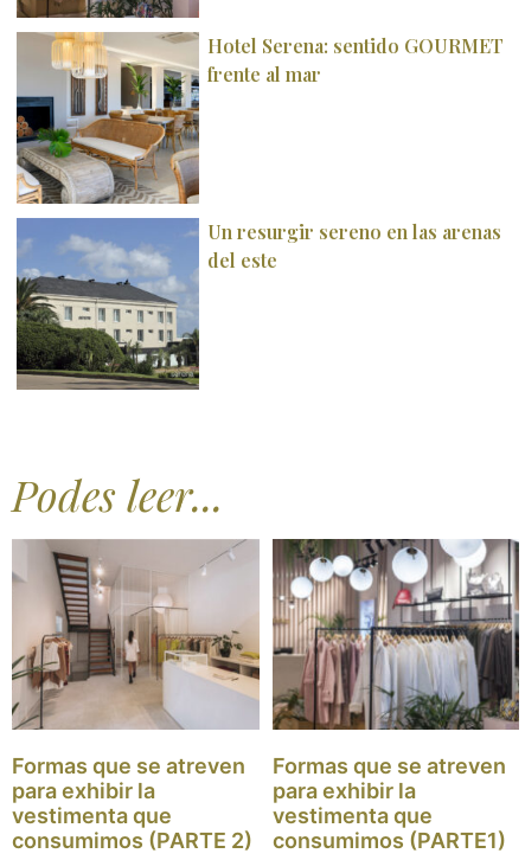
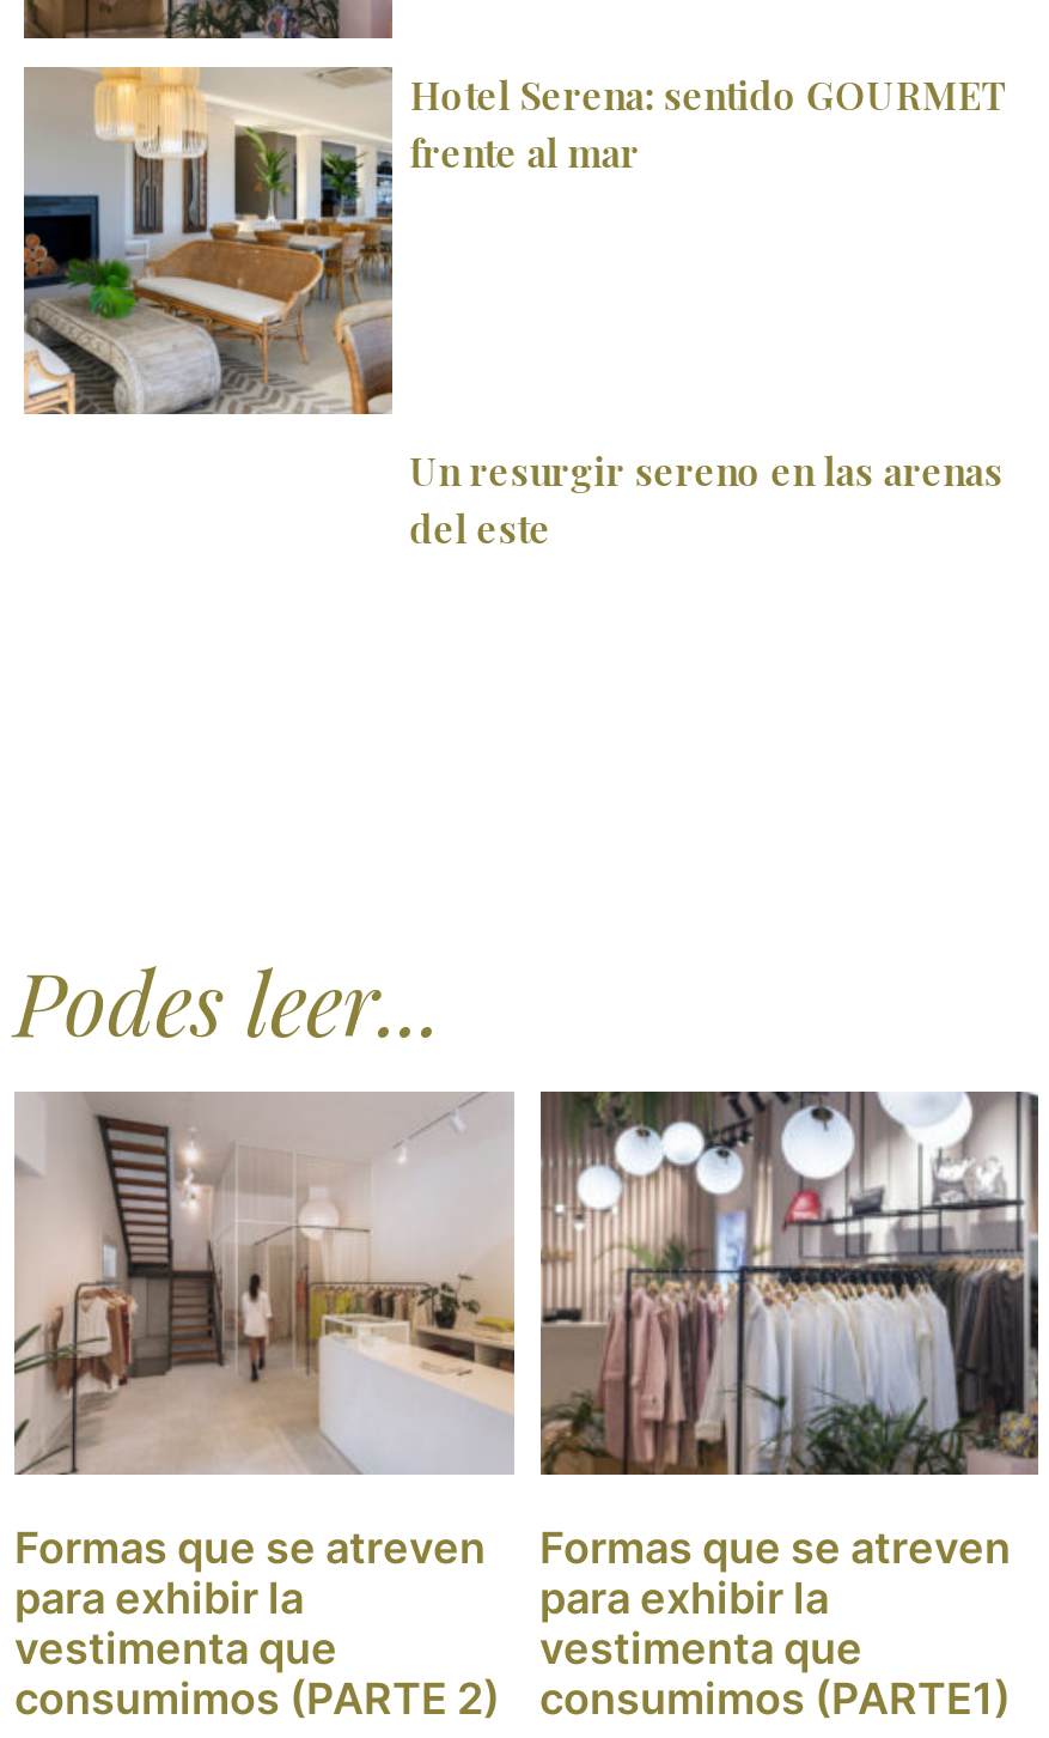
[15,217,200,391] [image] -> none

